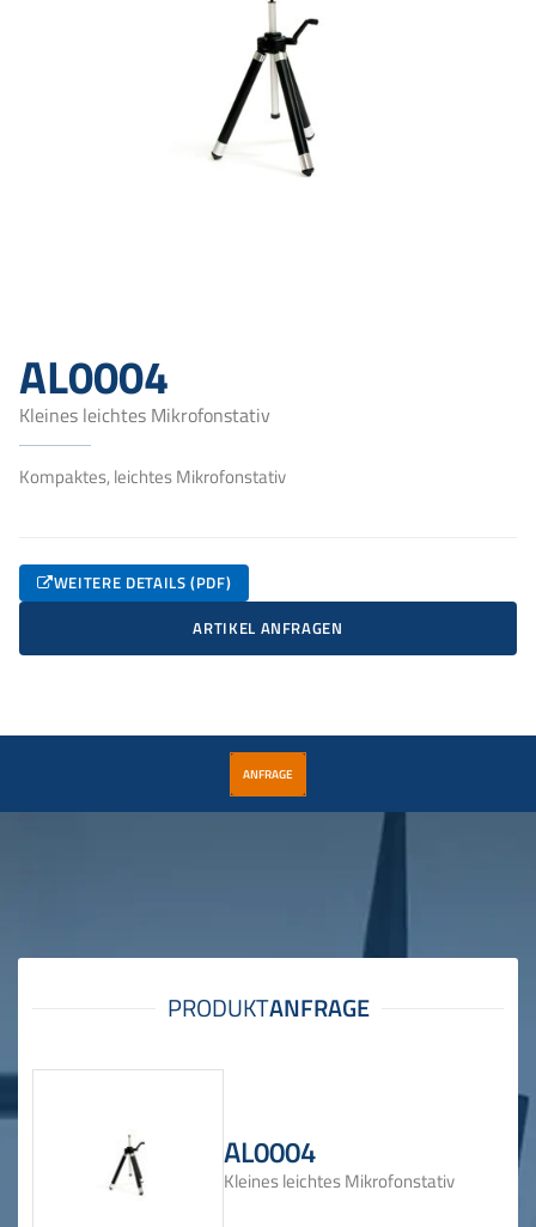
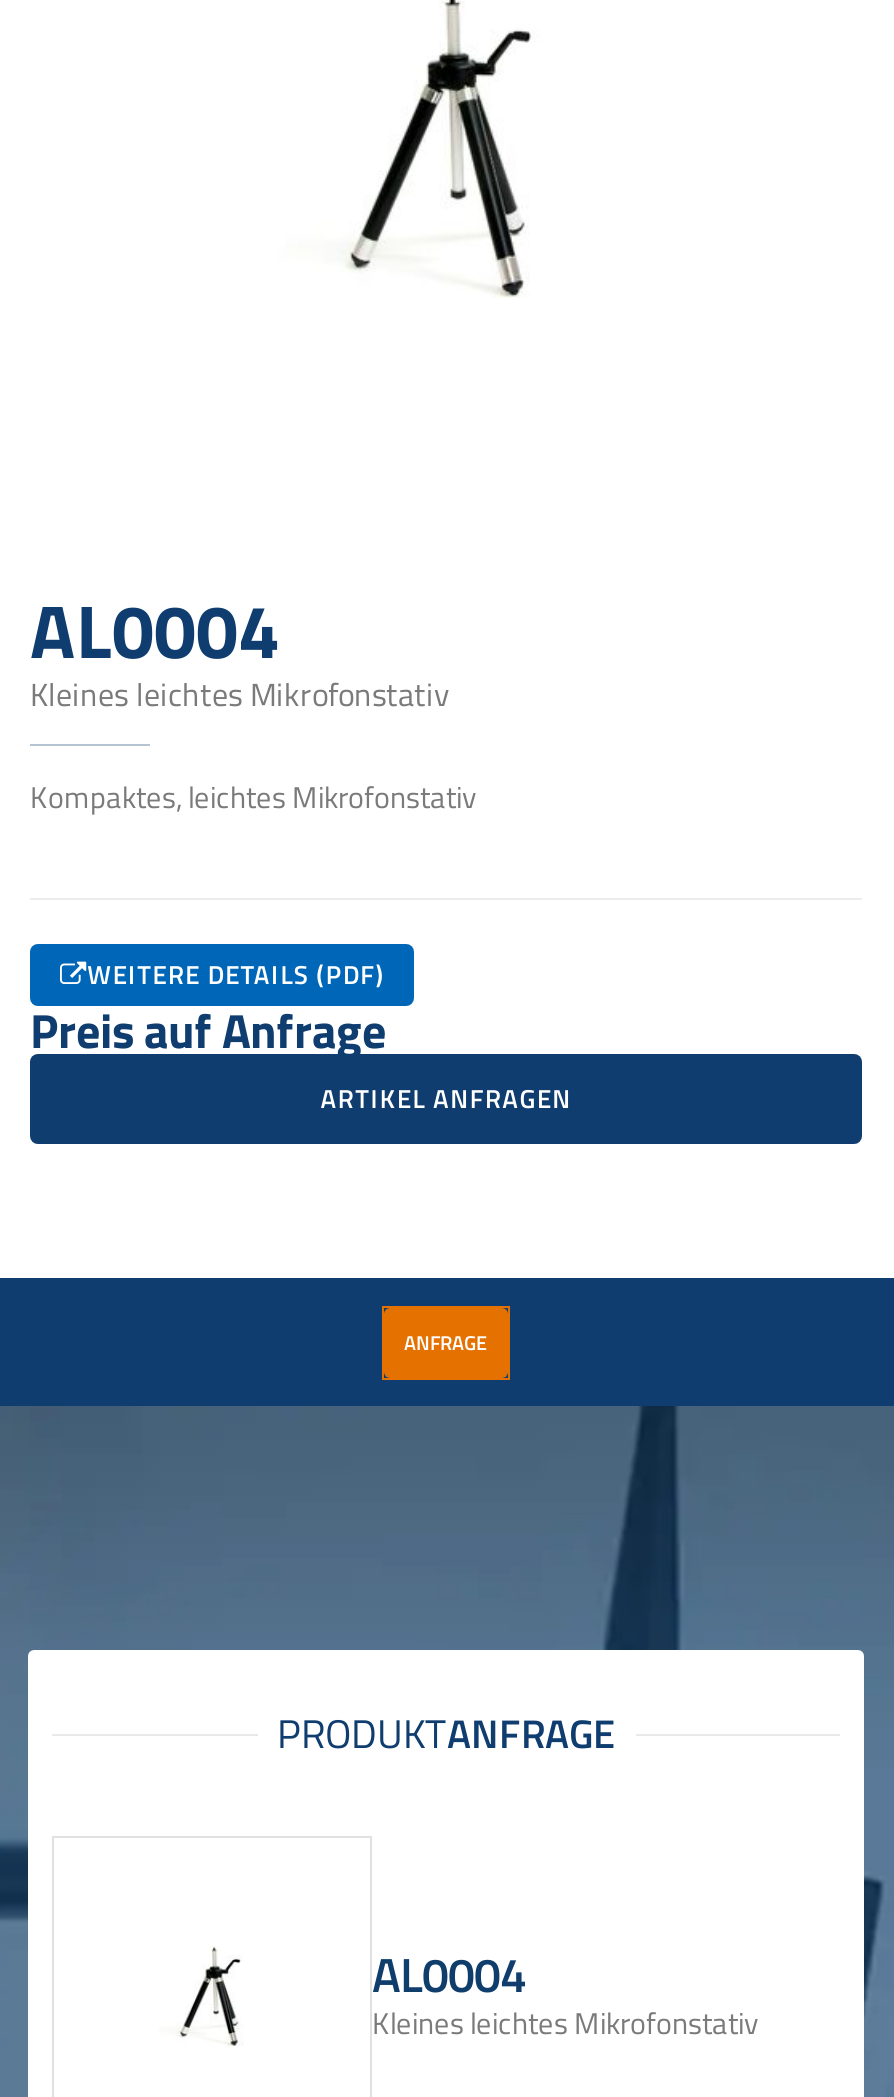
none -> [30,994,386,1066] Preis auf Anfrage

